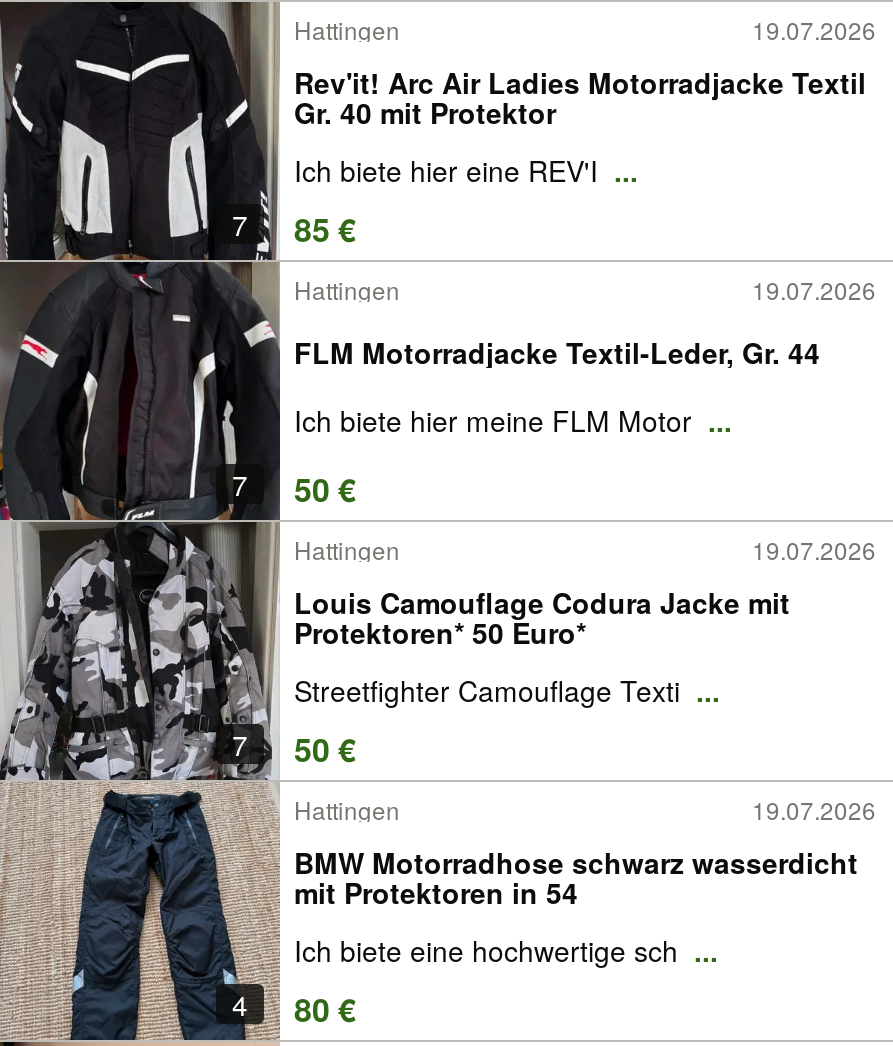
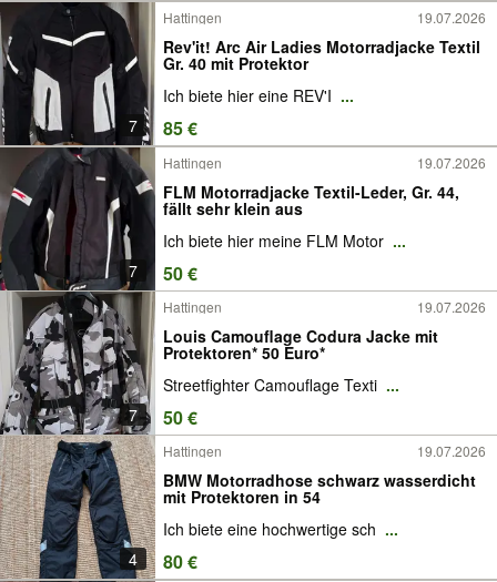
[294,331,820,371] FLM Motorradjacke Textil-Leder, Gr. 44 -> [163,180,459,219] FLM Motorradjacke Textil-Leder, Gr. 44, | fällt sehr klein aus

